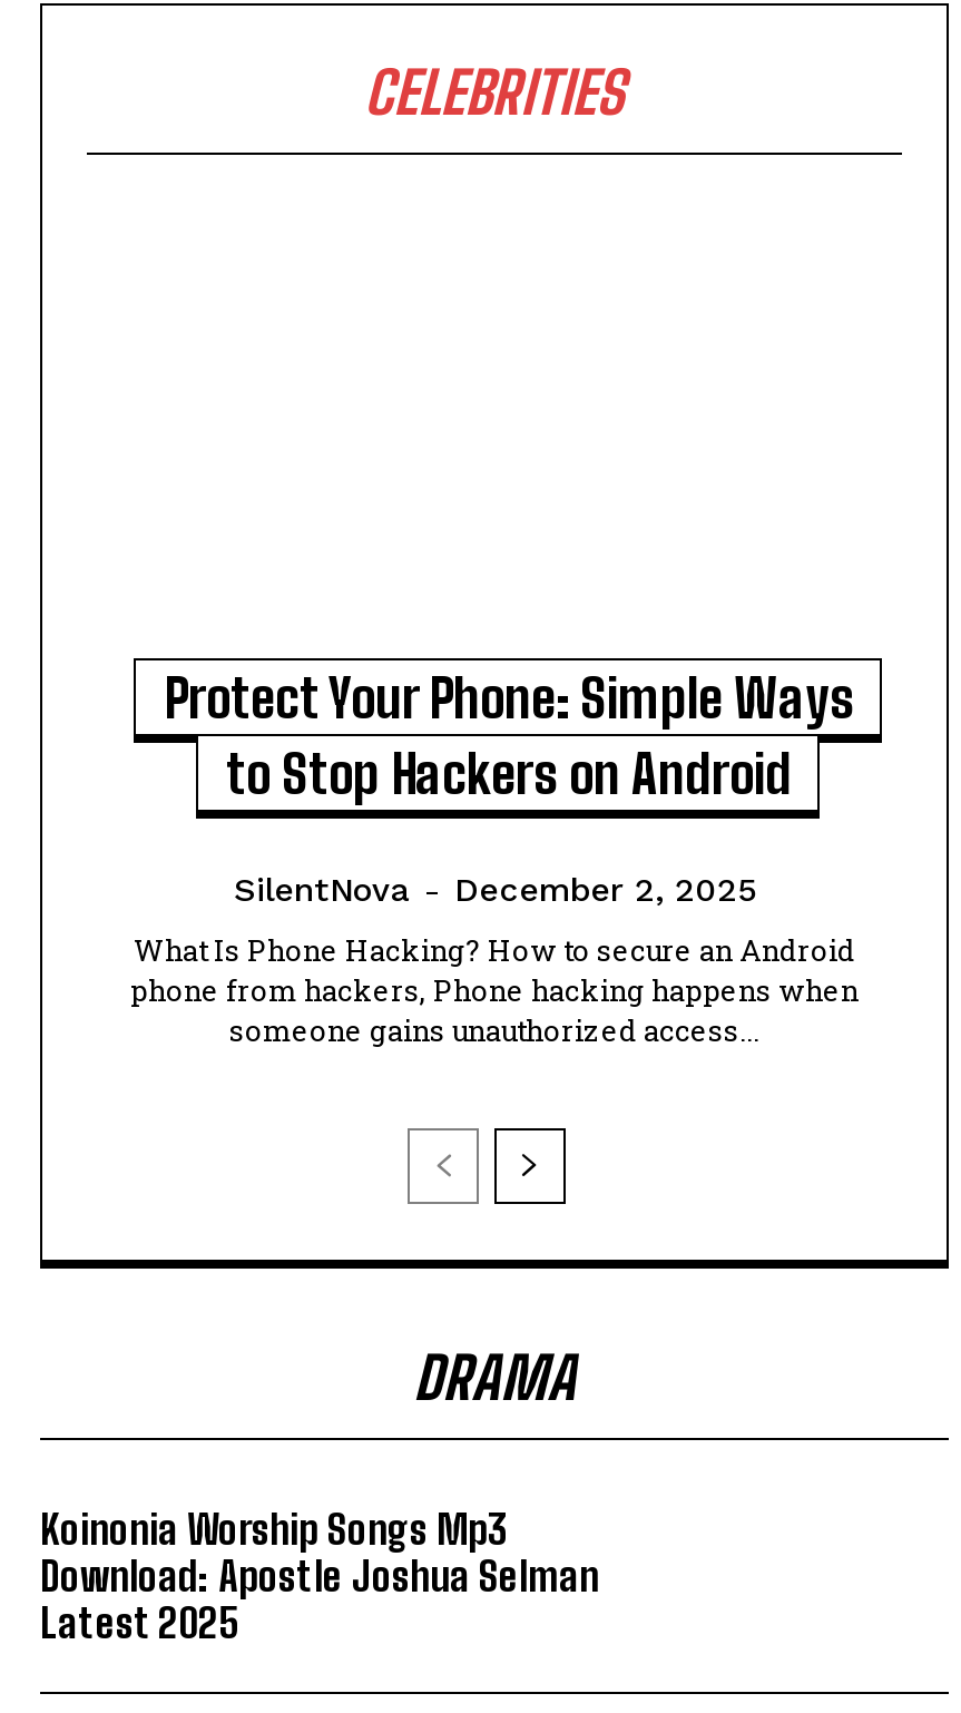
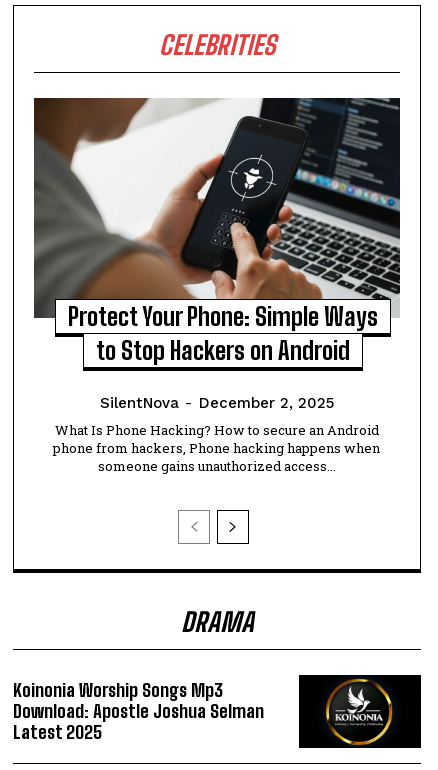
none -> [33,97,401,319] [image]
none -> [298,674,422,749] [image]

